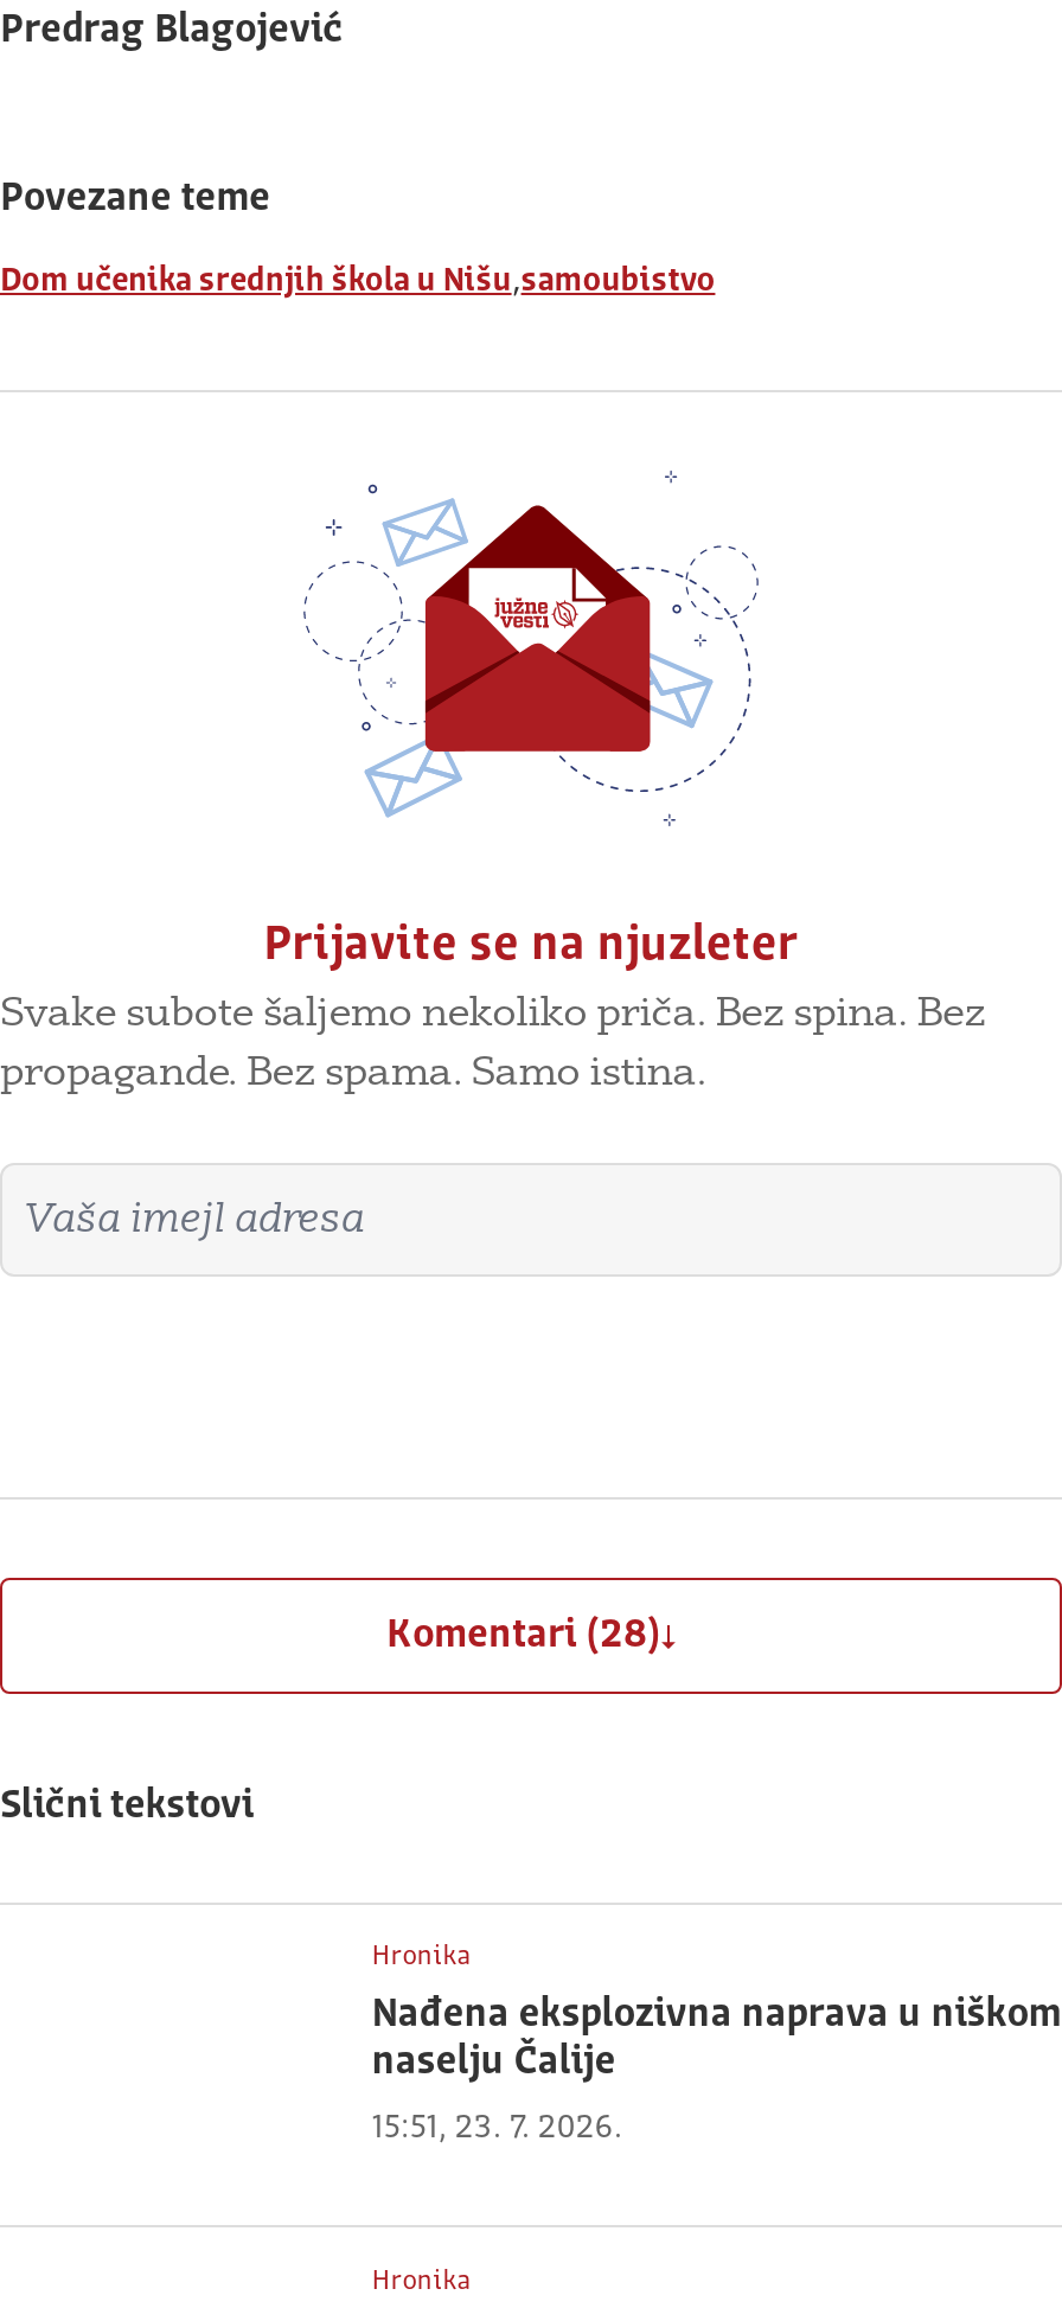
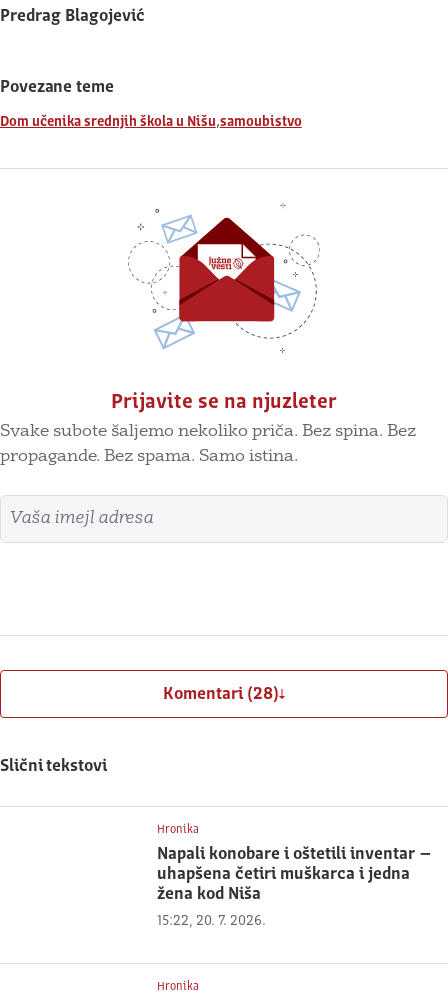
[372,1996,1062,2084] Nađena eksplozivna naprava u niškom | naselju Čalije -> [157,846,432,903] Napali konobare i oštetili inventar – | uhapšena četiri muškarca i jedna | žena kod Niša
[372,2111,623,2144] 15:51, 23. 7. 2026. -> [157,914,266,928] 15:22, 20. 7. 2026.

